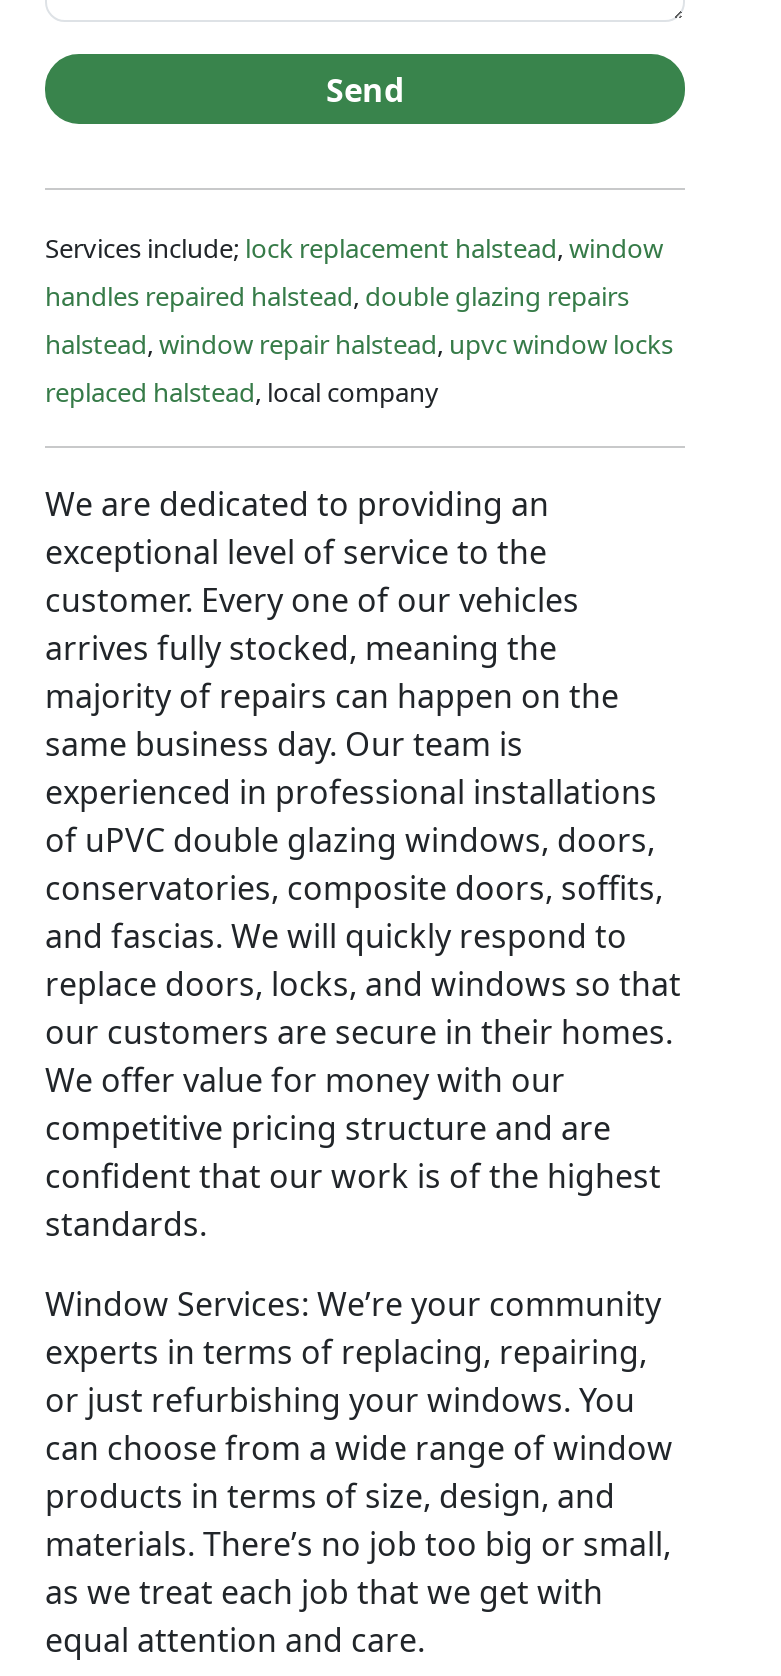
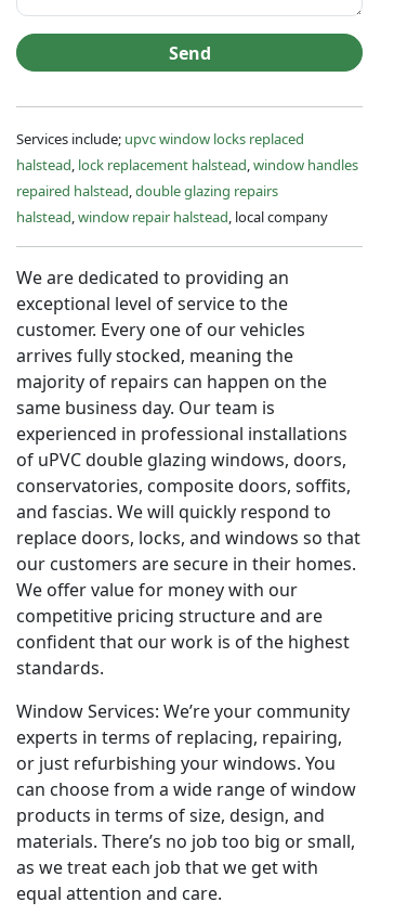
[45,231,673,411] Services include; lock replacement halstead, window | handles repaired halstead, double glazing repairs | halstead, window repair halstead, upvc window locks | replaced halstead, local company -> [16,130,358,227] Services include; upvc window locks replaced | halstead, lock replacement halstead,window handles | repaired halstead, double glazing repairs | halstead,window repair halstead, local company

